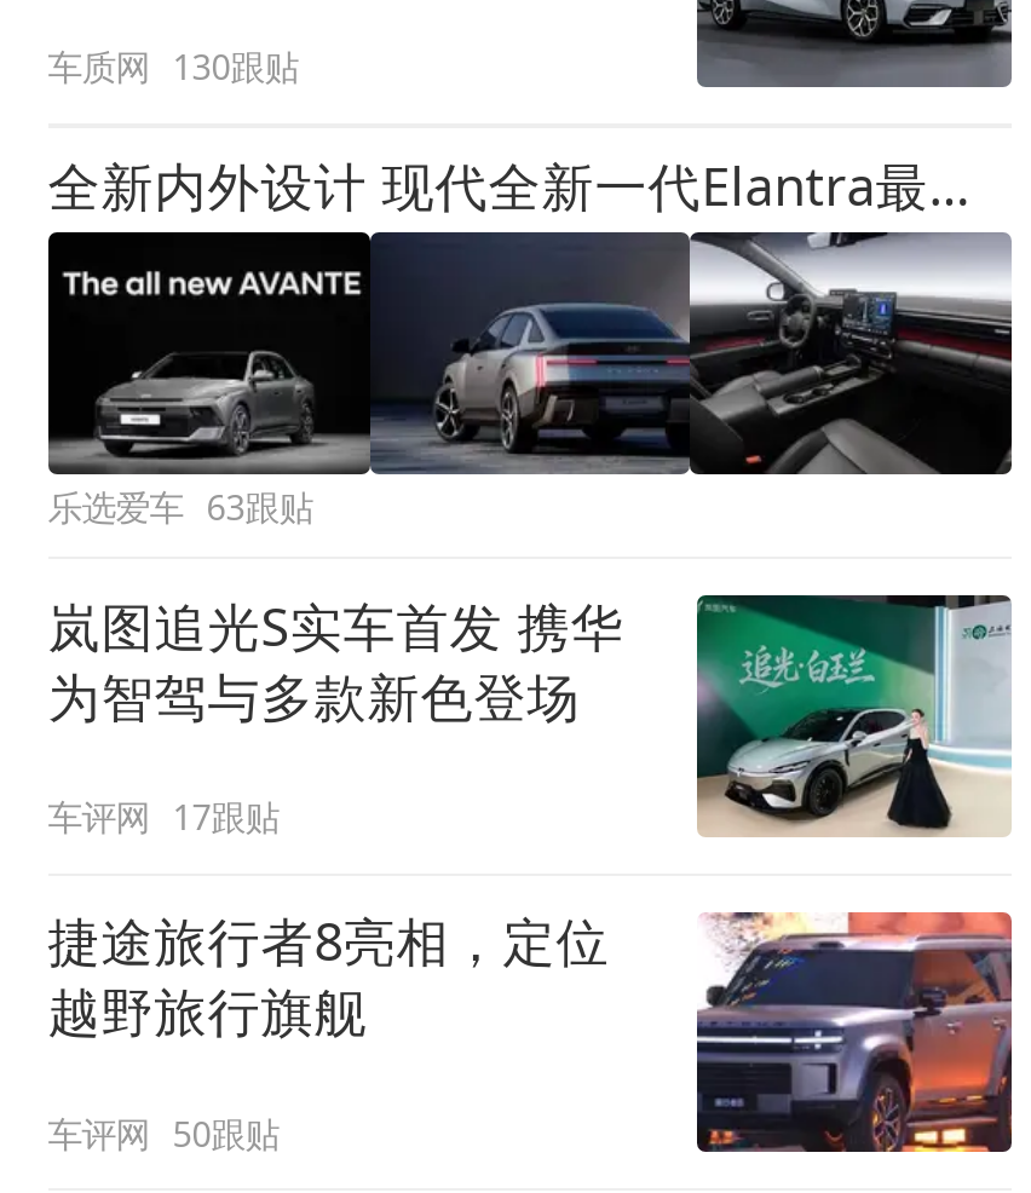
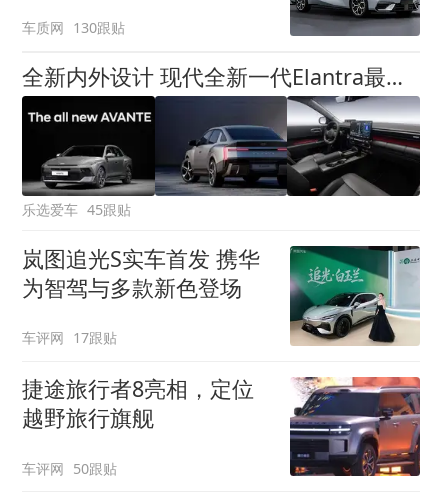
[48,485,313,531] 乐选爱车 63跟贴 -> [22,200,131,219] 乐选爱车 45跟贴

